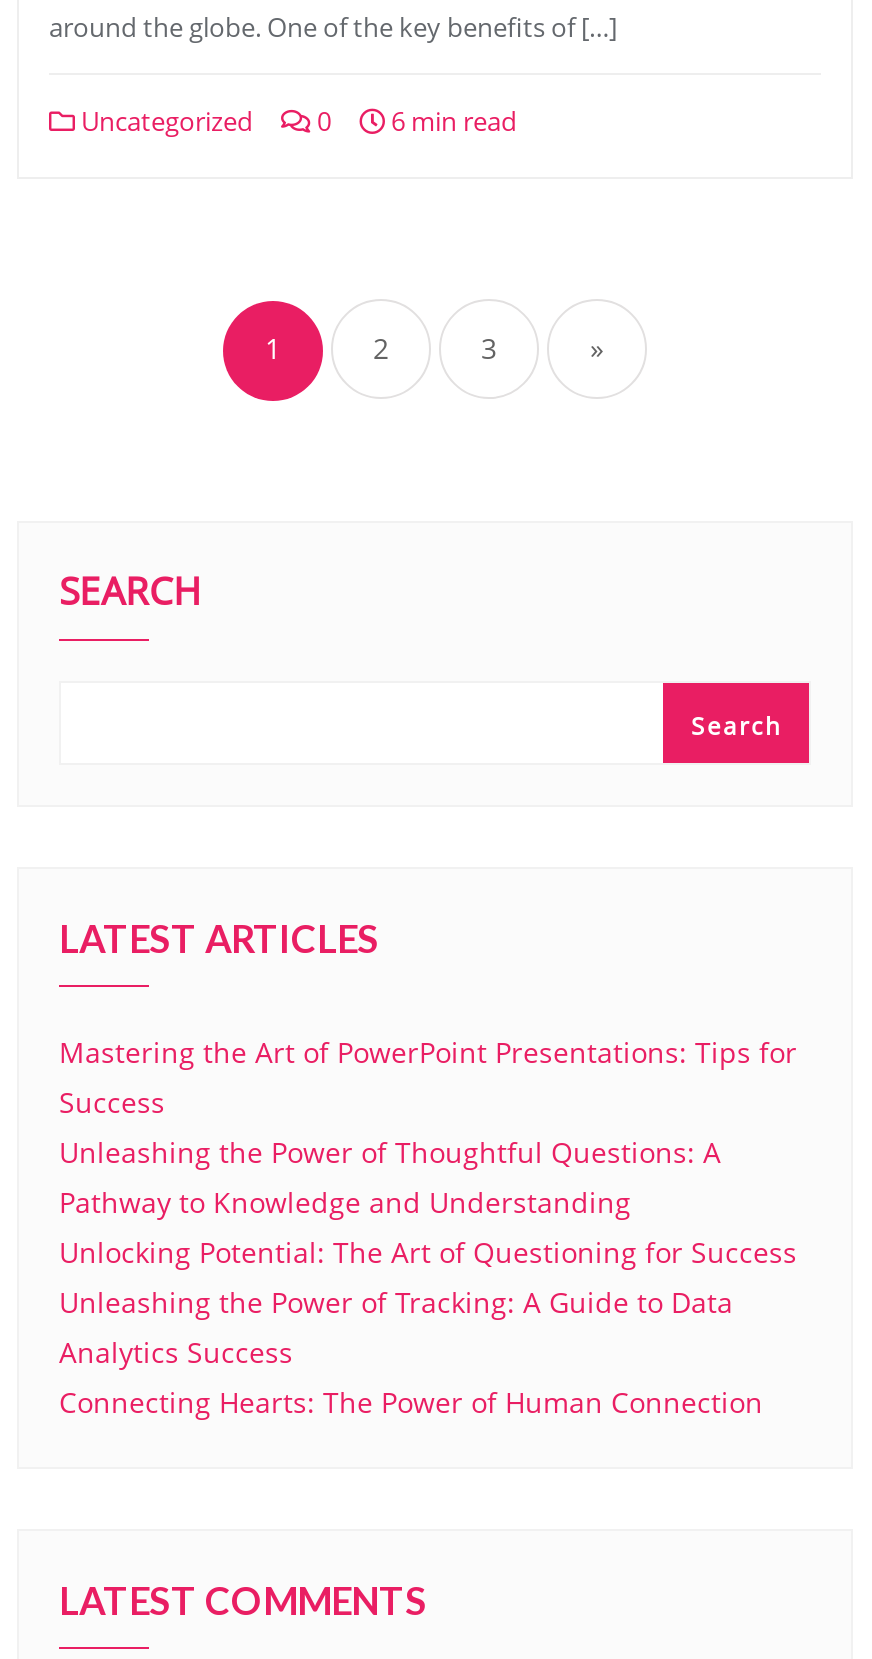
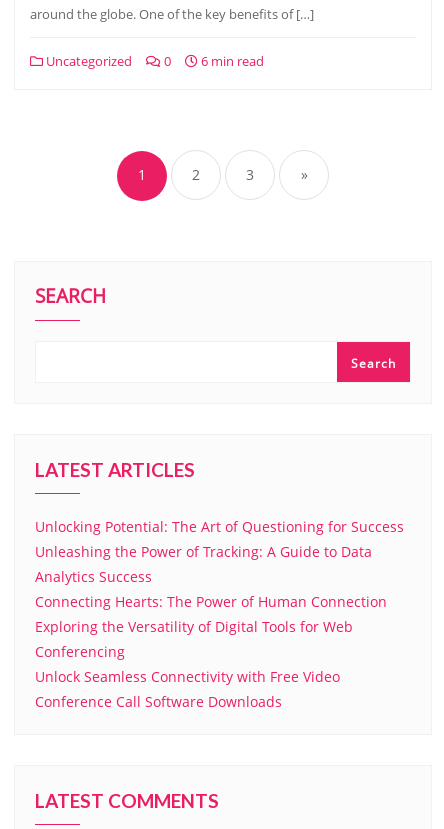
[59,1033,797,1221] Mastering the Art of PowerPoint Presentations: Tips for | Success | Unleashing the Power of Thoughtful Questions: A | Pathway to Knowledge and Understanding -> none
moved [59,1233,797,1421] -> [35,517,404,611]: Unlocking Potential: The Art of Questioning for Success | Unleashing the Power of Tracking: A Guide to Data | Analytics Success | Connecting Hearts: The Power of Human Connection
none -> [35,617,353,711] Exploring the Versatility of Digital Tools for Web | Conferencing | Unlock Seamless Connectivity with Free Video | Conference Call Software Downloads

